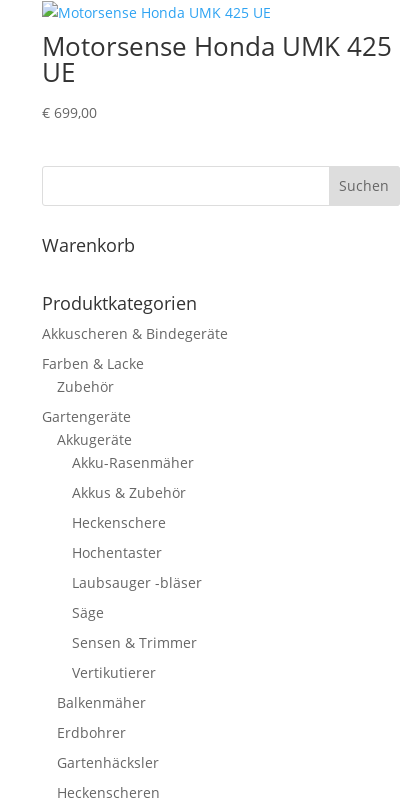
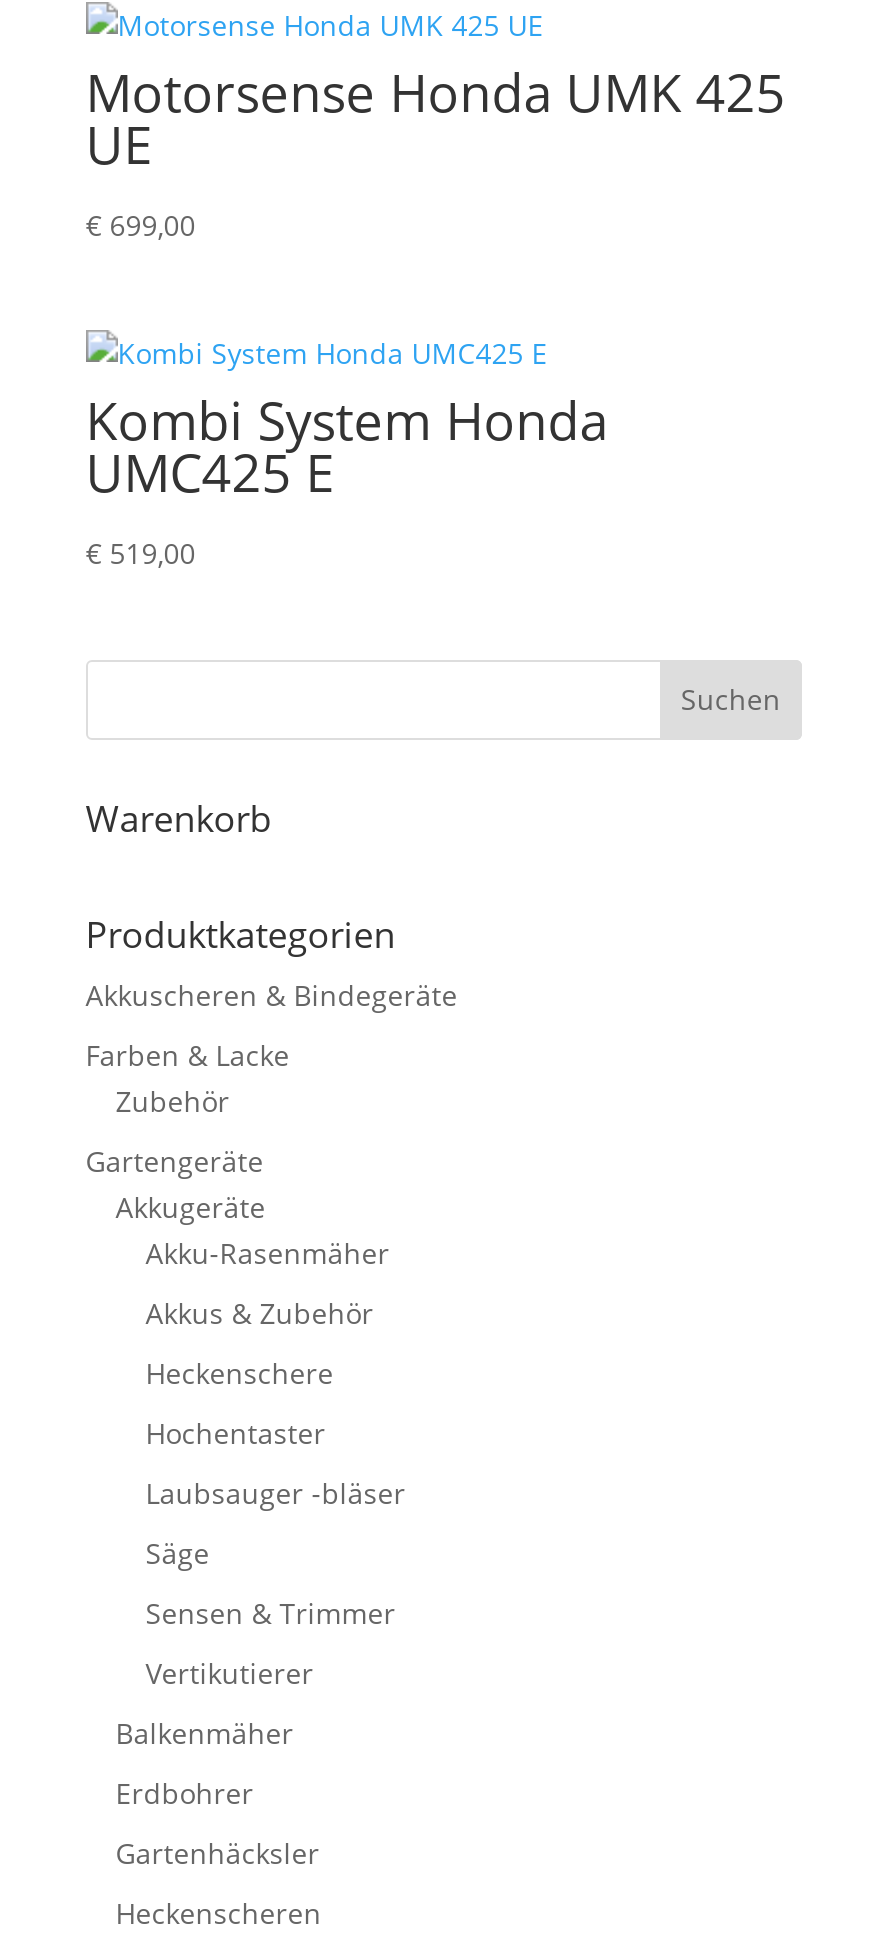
none -> [86,385,608,573] Kombi System Honda | UMC425 E | €519,00

